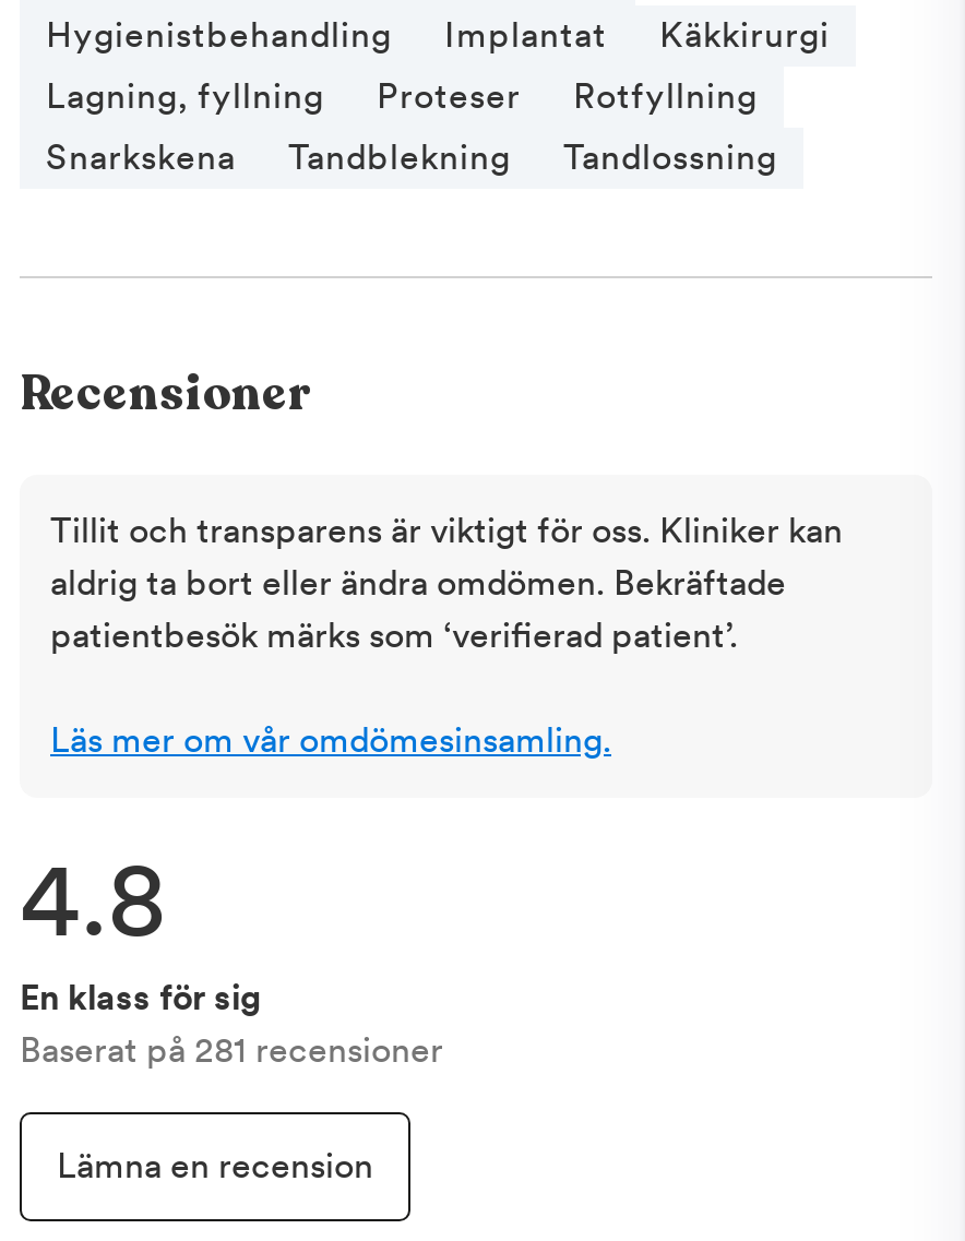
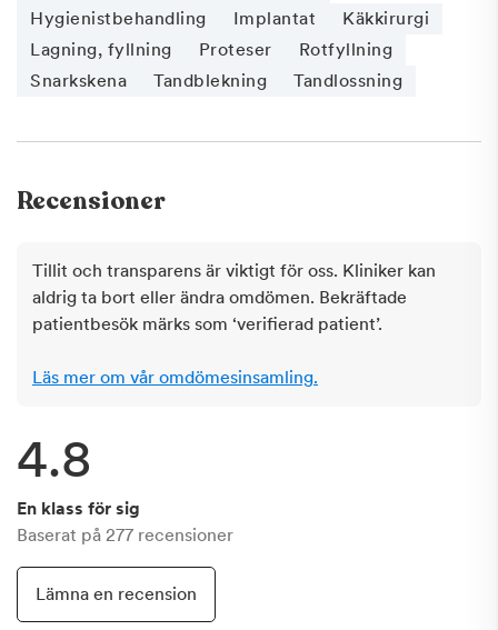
[20,1029,443,1071] Baserat på 281 recensioner -> [17,524,233,546] Baserat på 277 recensioner

